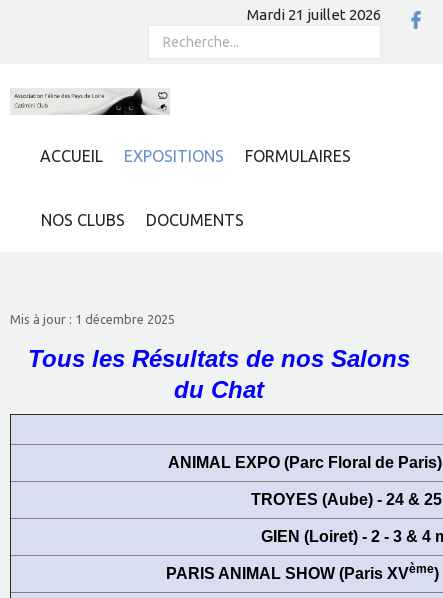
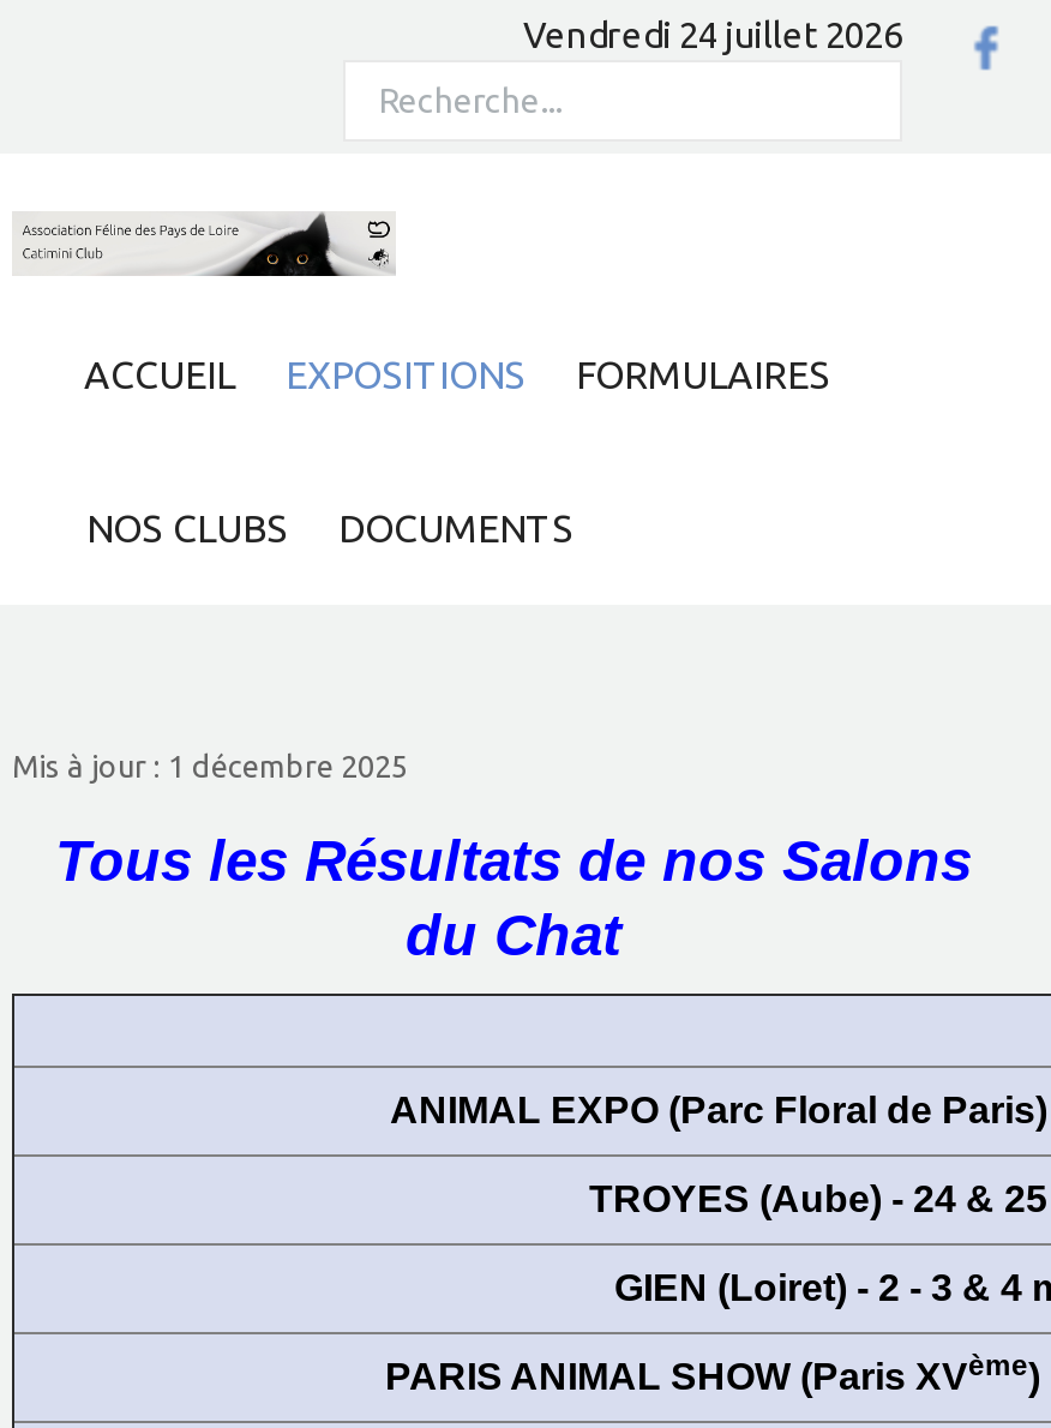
[247,6,381,23] Mardi 21 juillet 2026 -> [523,14,902,55] Vendredi 24 juillet 2026

